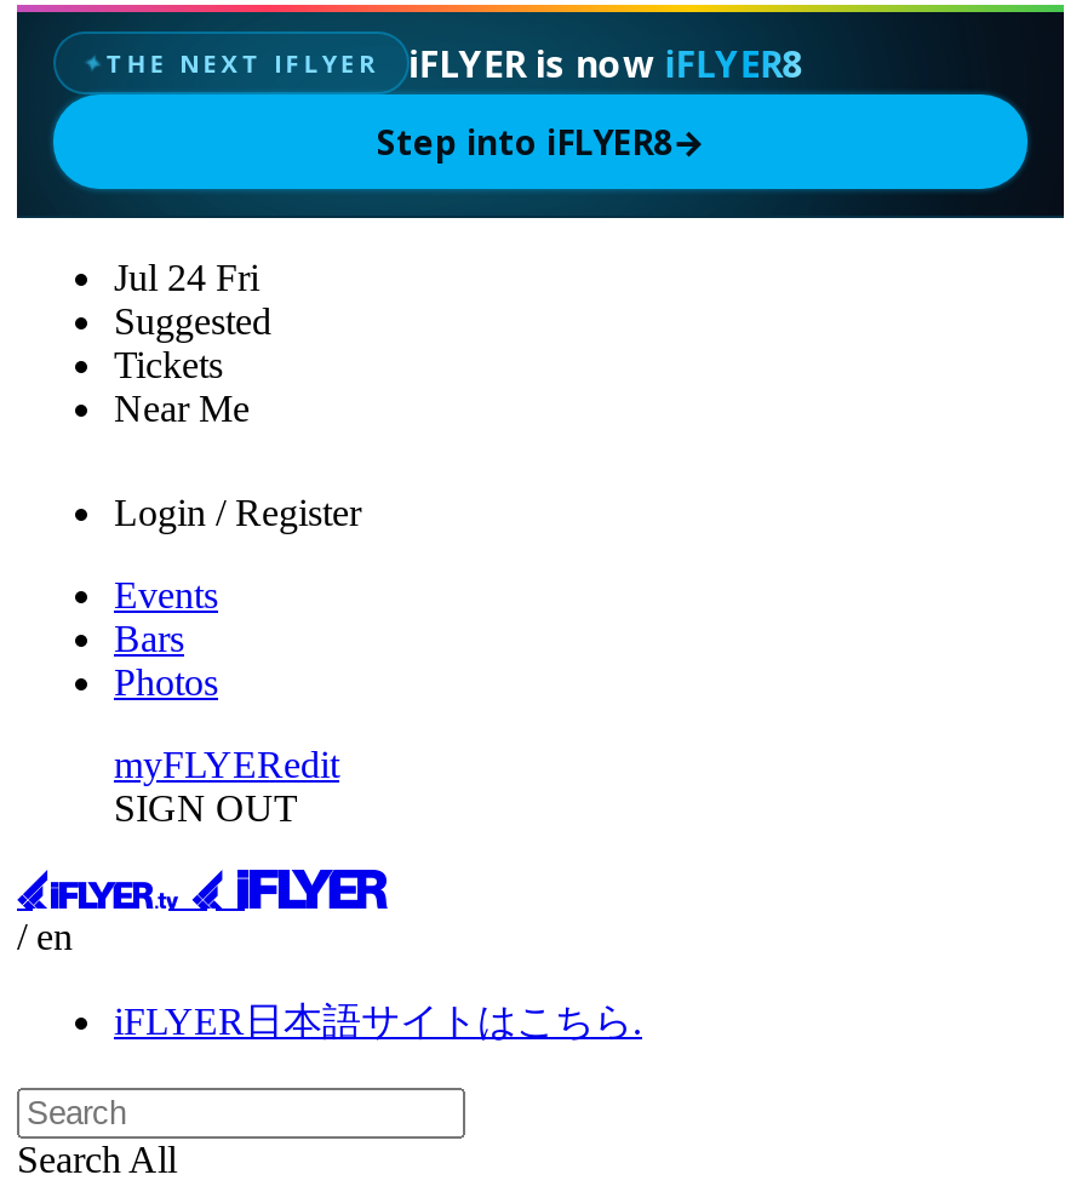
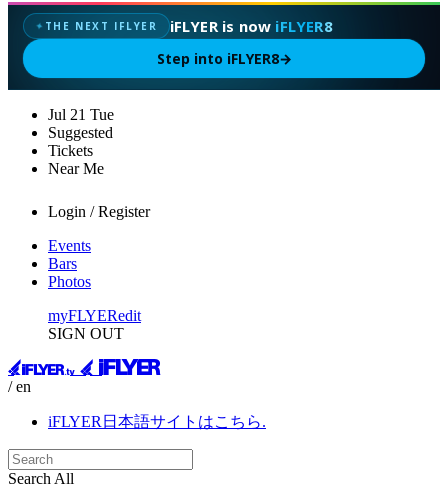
[114,257,259,298] Jul 24 Fri -> [48,106,114,123] Jul 21 Tue

